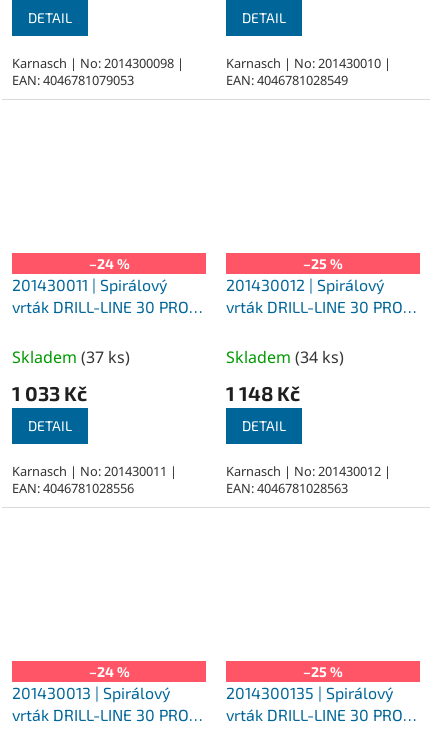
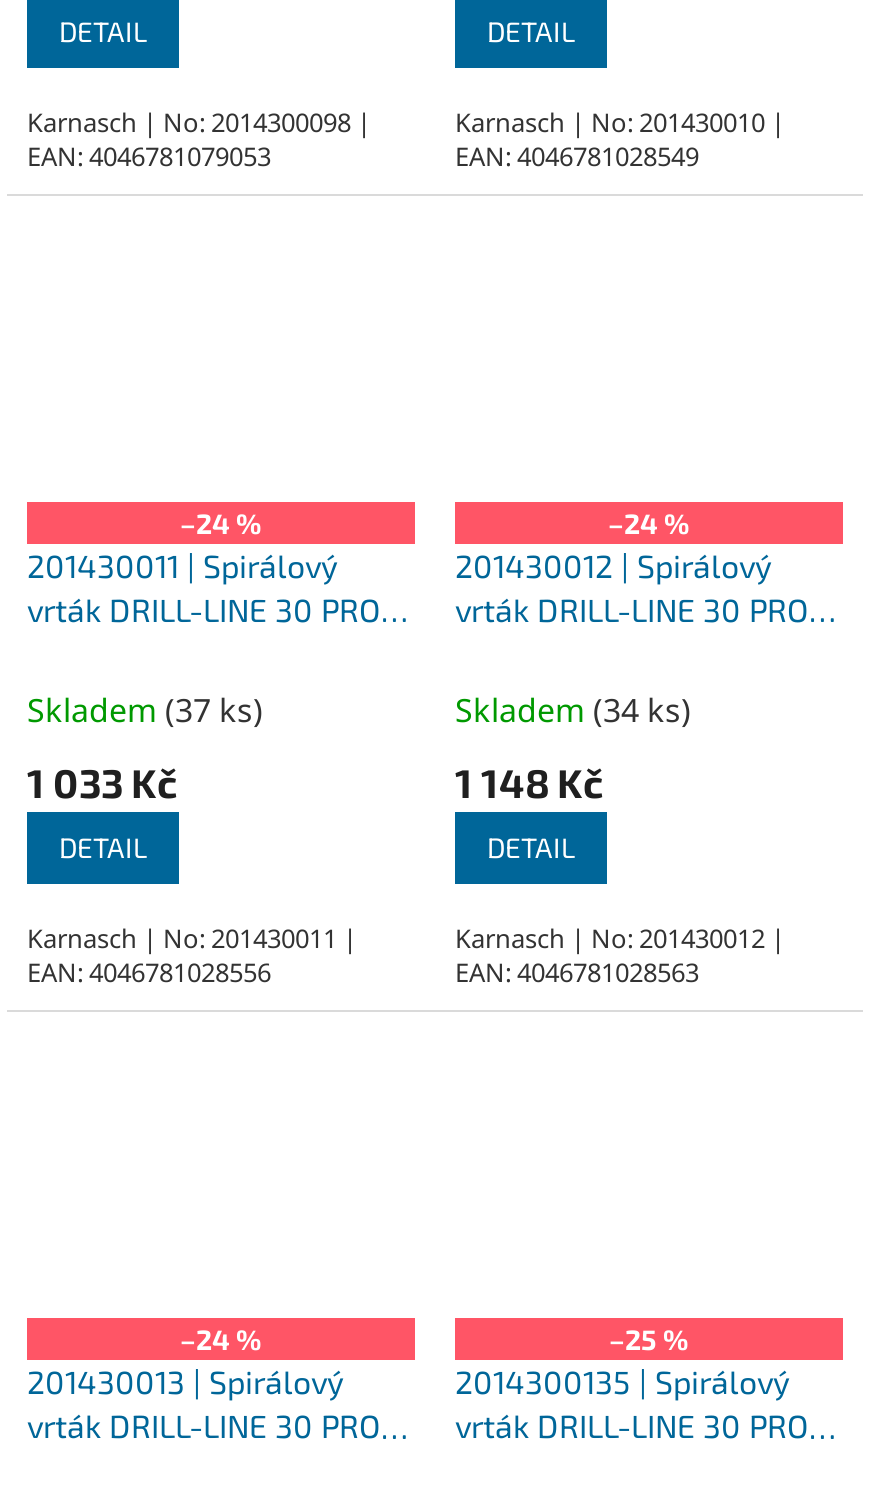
[303,255,343,272] –25 % -> [608,506,690,540] –24 %

